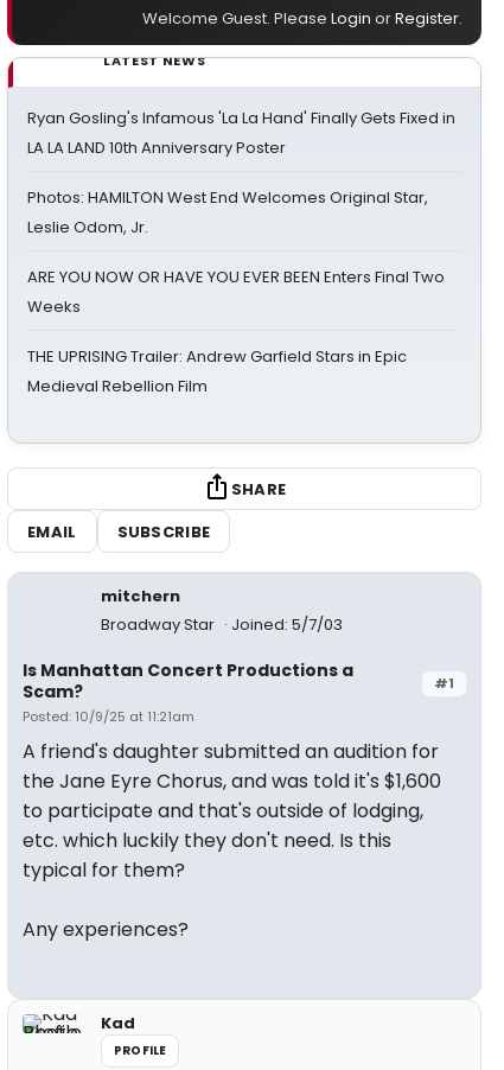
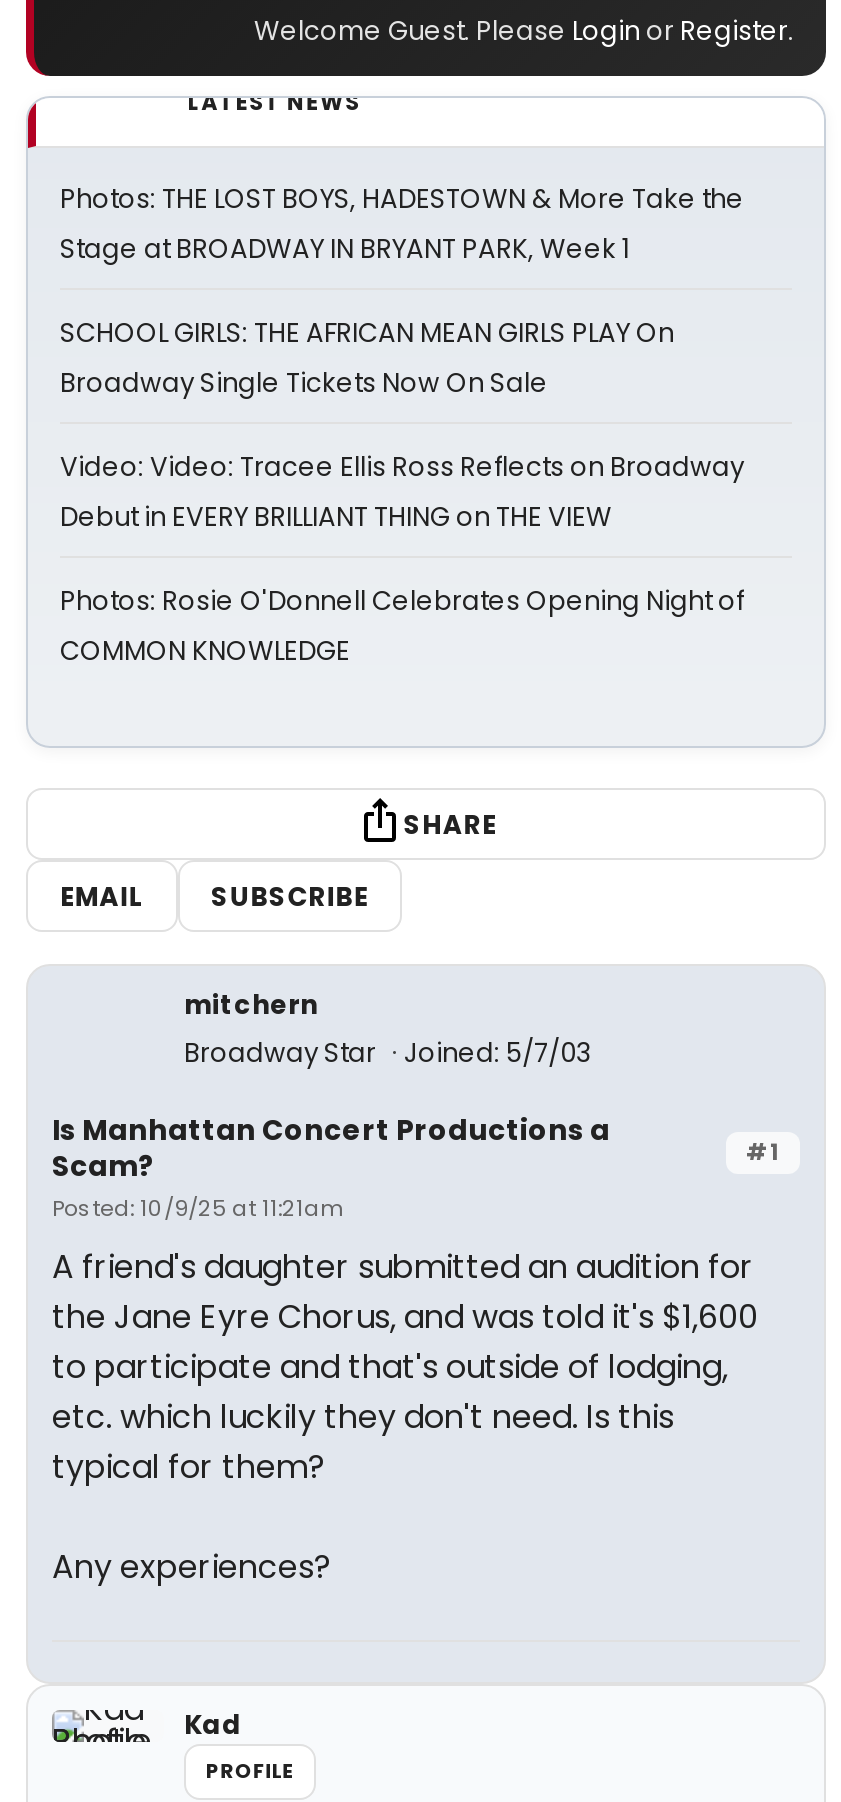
[27,107,455,159] Ryan Gosling's Infamous 'La La Hand' Finally Gets Fixed in | LA LA LAND 10th Anniversary Poster -> [60,180,744,268] Photos: THE LOST BOYS, HADESTOWN & More Take the | Stage at BROADWAY IN BRYANT PARK, Week 1
[27,186,428,238] Photos: HAMILTON West End Welcomes Original Star, | Leslie Odom, Jr. -> [60,314,674,402] SCHOOL GIRLS: THE AFRICAN MEAN GIRLS PLAY On | Broadway Single Tickets Now On Sale
[27,266,445,318] ARE YOU NOW OR HAVE YOU EVER BEEN Enters Final Two | Weeks -> [60,448,744,536] Video: Video: Tracee Ellis Ross Reflects on Broadway | Debut in EVERY BRILLIANT THING on THE VIEW
[27,345,407,397] THE UPRISING Trailer: Andrew Garfield Stars in Epic | Medieval Rebellion Film -> [60,582,744,670] Photos: Rosie O'Donnell Celebrates Opening Night of | COMMON KNOWLEDGE

